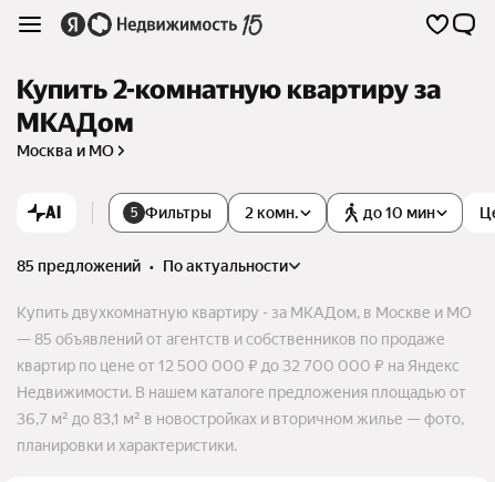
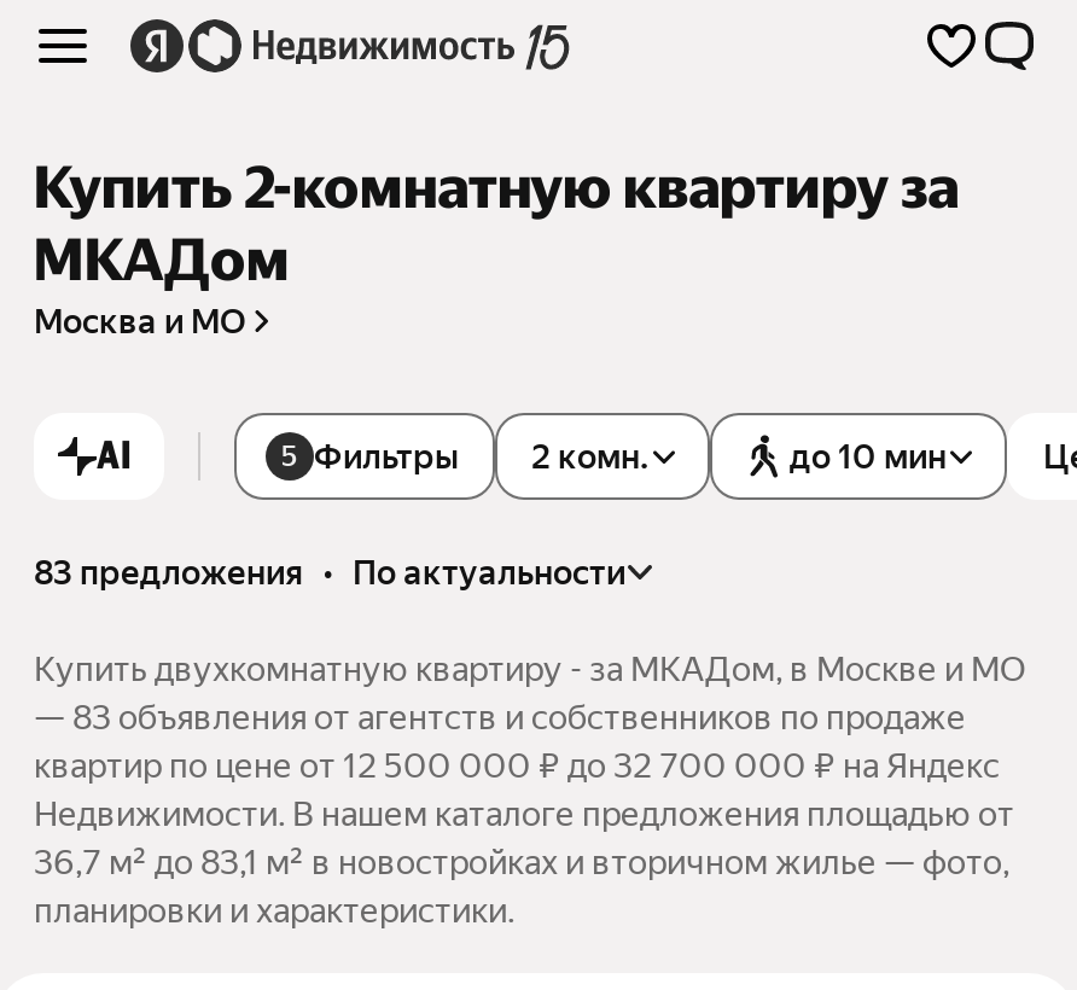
[17,257,288,275] 85 предложений • по актуальности -> [34,552,625,591] 83 предложения • по актуальности
[17,330,445,348] — 85 объявлений от агентств и собственников по продаже -> [34,697,966,736] — 83 объявления от агентств и собственников по продаже

